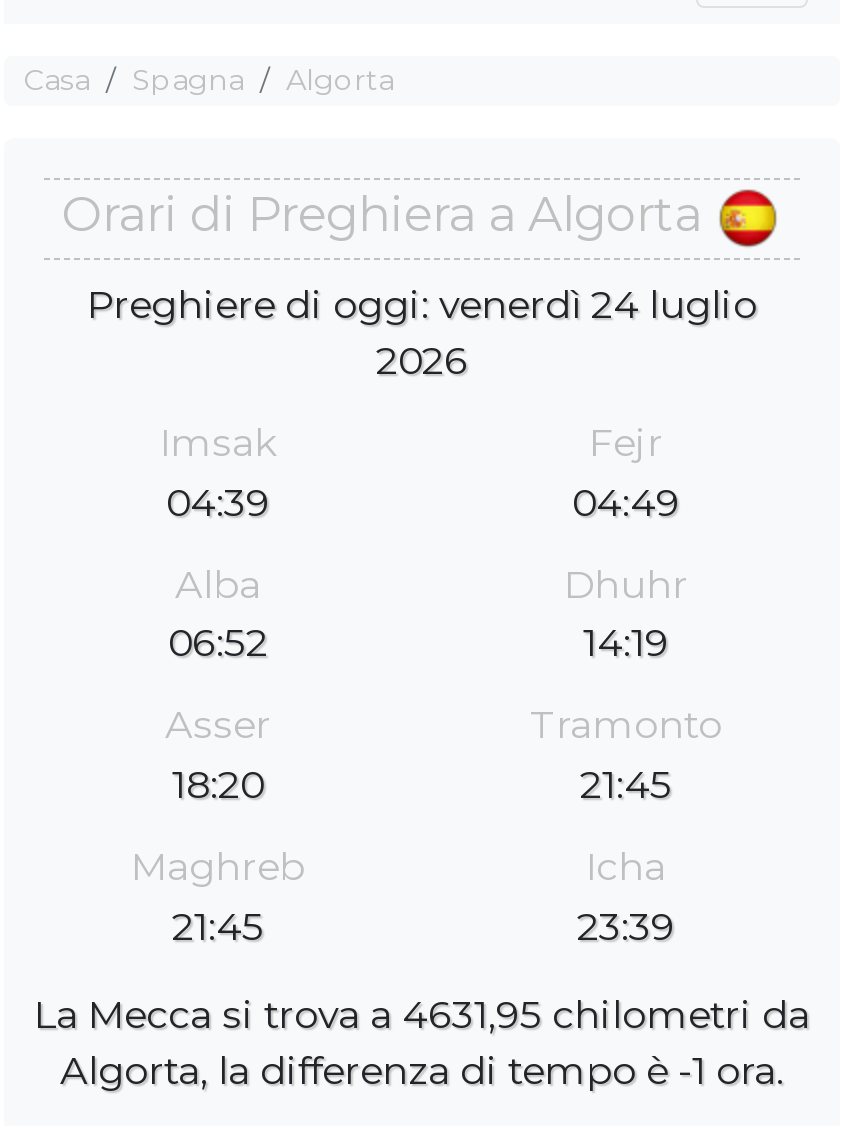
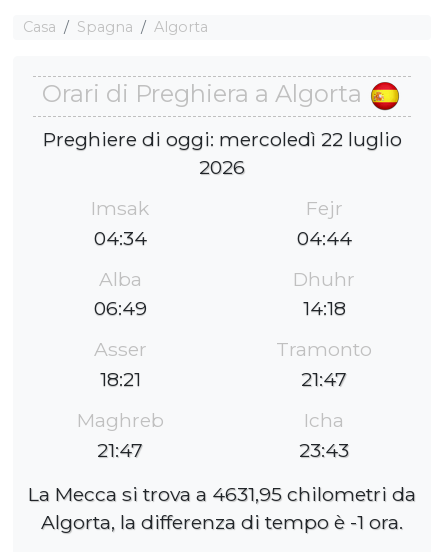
[87,280,757,328] Preghiere di oggi: venerdì 24 luglio -> [42,127,401,151] Preghiere di oggi: mercoledì 22 luglio
[166,477,270,525] 04:39 -> [93,226,146,250] 04:34
[572,477,680,525] 04:49 -> [296,226,351,250] 04:44
[168,619,268,667] 06:52 -> [93,296,146,320] 06:49
[583,619,669,667] 14:19 -> [302,296,345,320] 14:18
[172,761,264,809] 18:20 -> [99,367,140,391] 18:21
[580,761,672,809] 21:45 -> [301,367,347,391] 21:47
[172,902,264,950] 21:45 -> [97,438,143,462] 21:47
[577,902,675,950] 23:39 -> [299,438,349,462] 23:43

